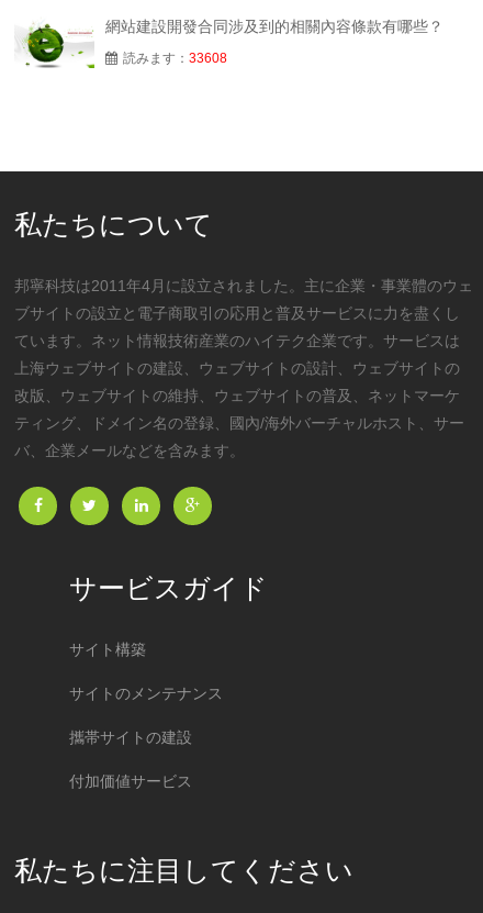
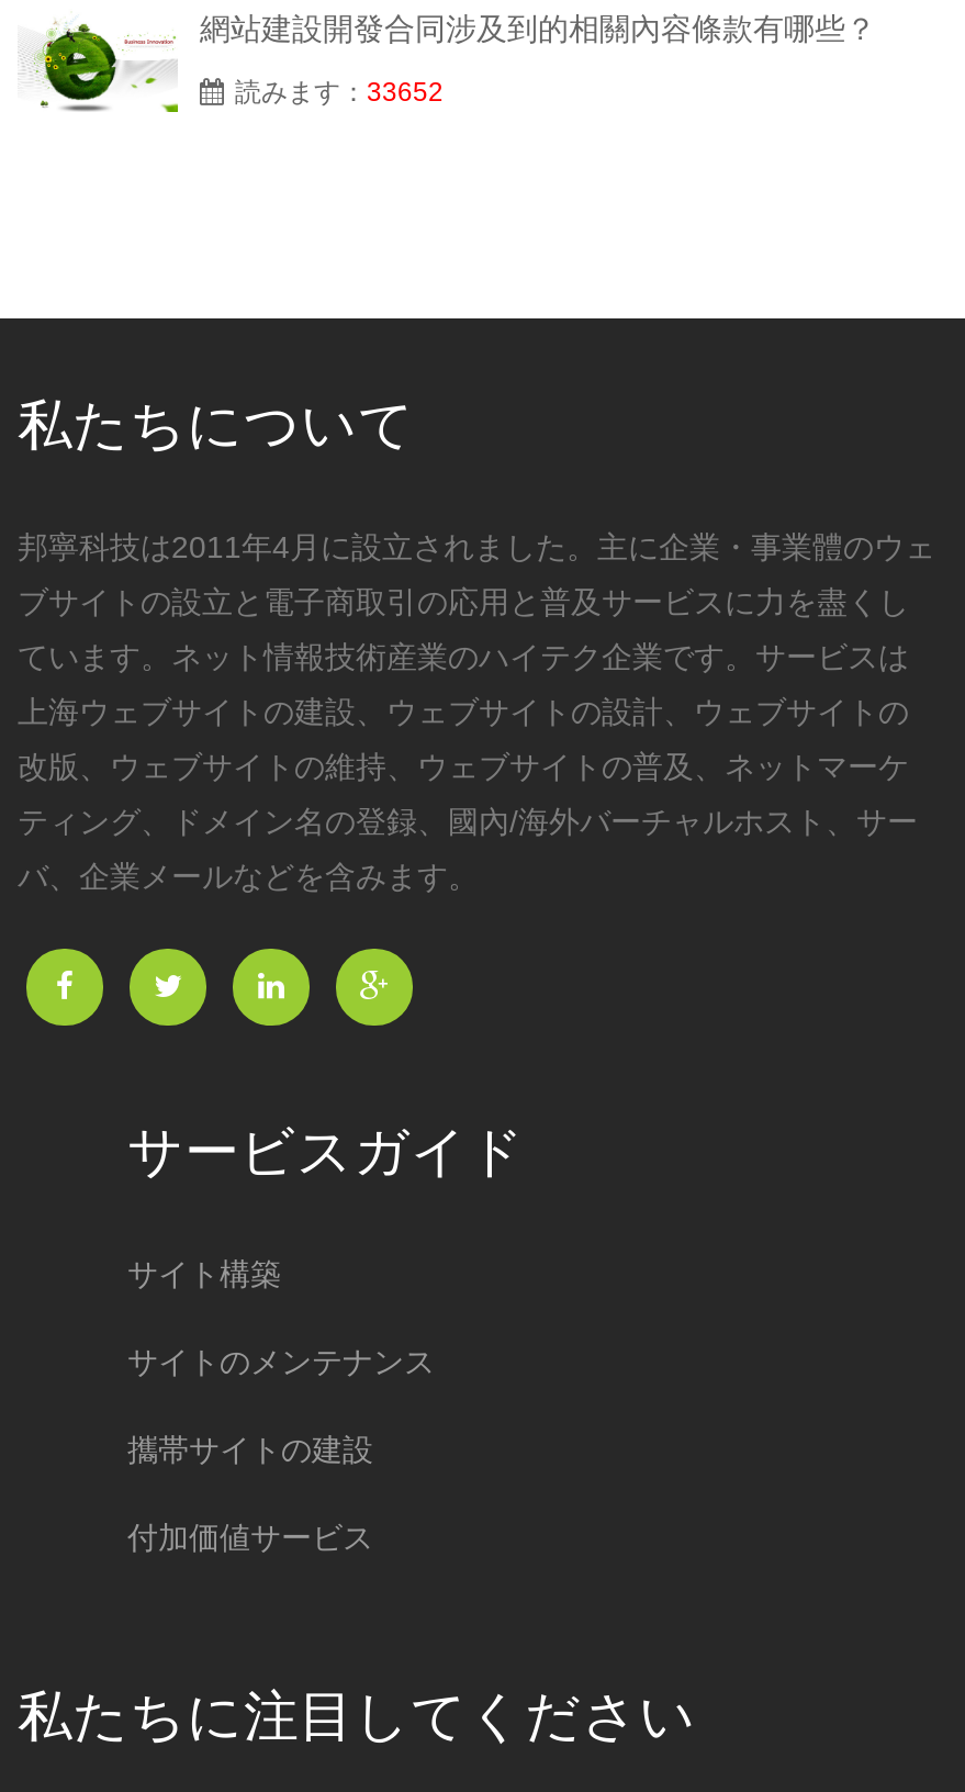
[123,50,227,65] 読みます：33608 -> [235,76,444,107] 読みます：33652

